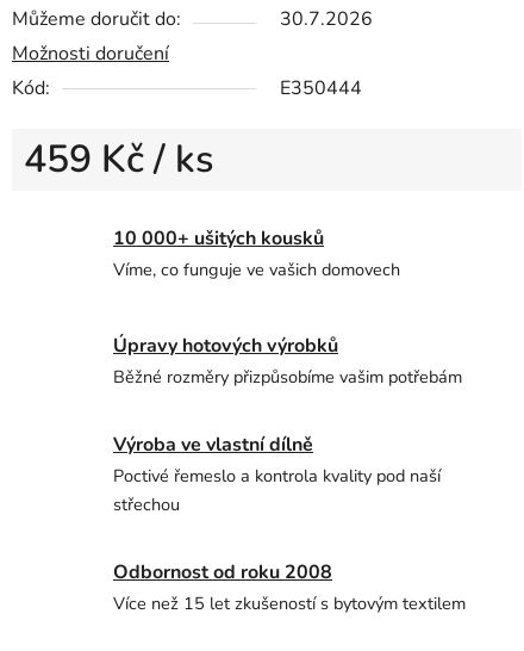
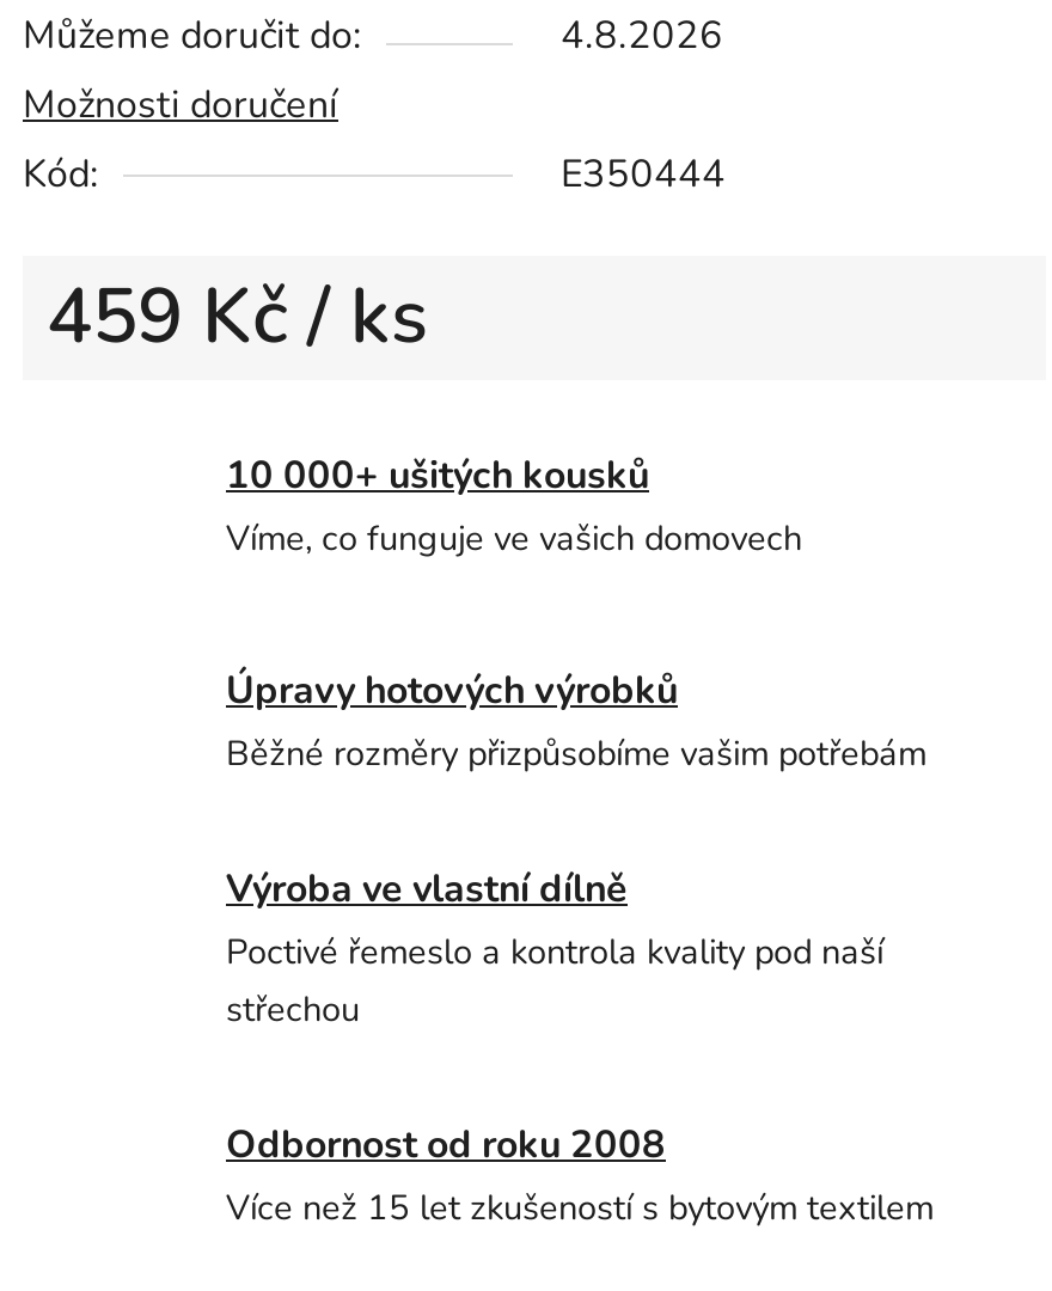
[280,6,373,32] 30.7.2026 -> [561,10,723,63] 4.8.2026

